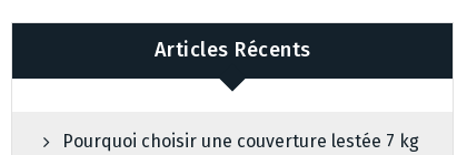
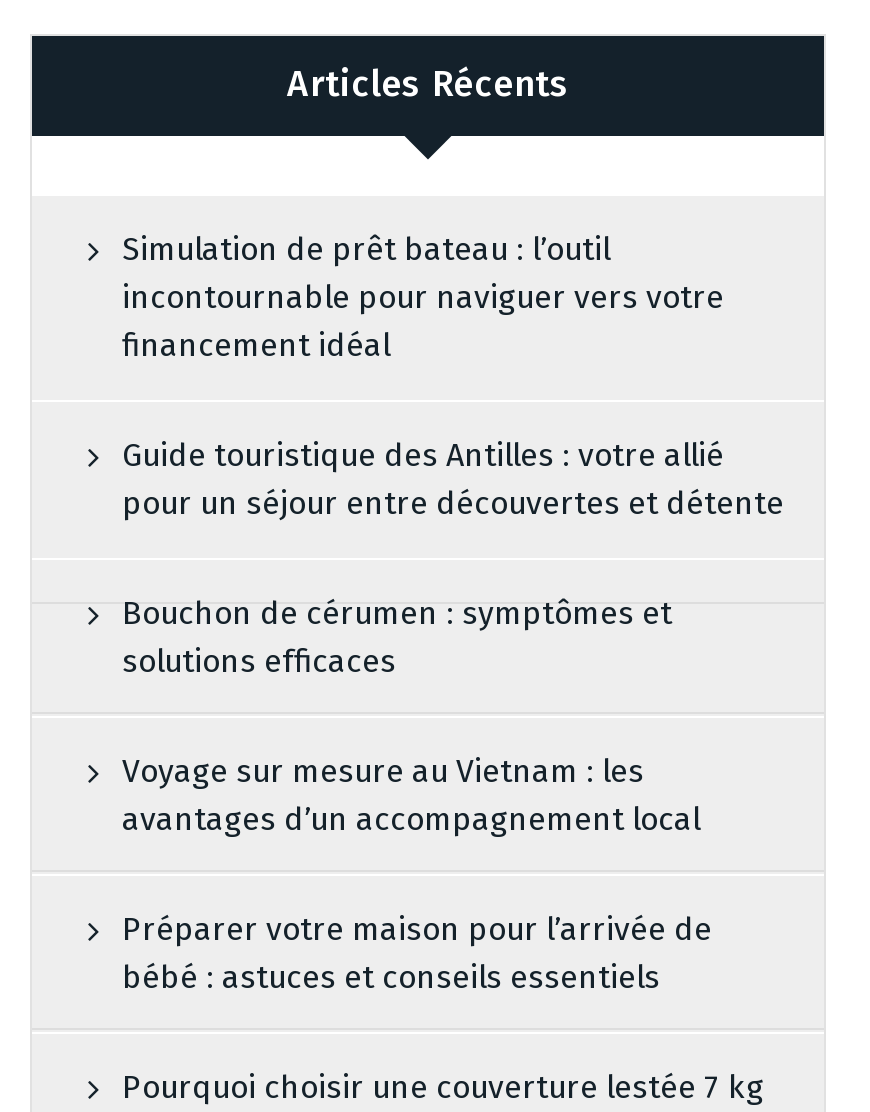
none -> [122,230,784,996] Simulation de prêt bateau : l’outil | incontournable pour naviguer vers votre | financement idéal | Guide touristique des Antilles : votre allié | pour un séjour entre découvertes et détente | Bouchon de cérumen : symptômes et | solutions efficaces | Voyage sur mesure au Vietnam : les | avantages d’un accompagnement local | Préparer votre maison pour l’arrivée de | bébé : astuces et conseils essentiels

